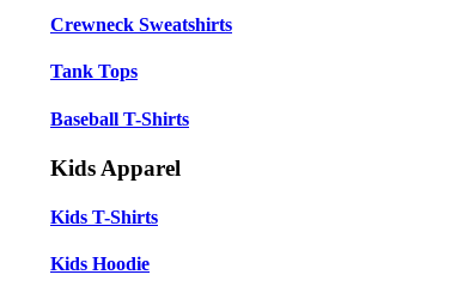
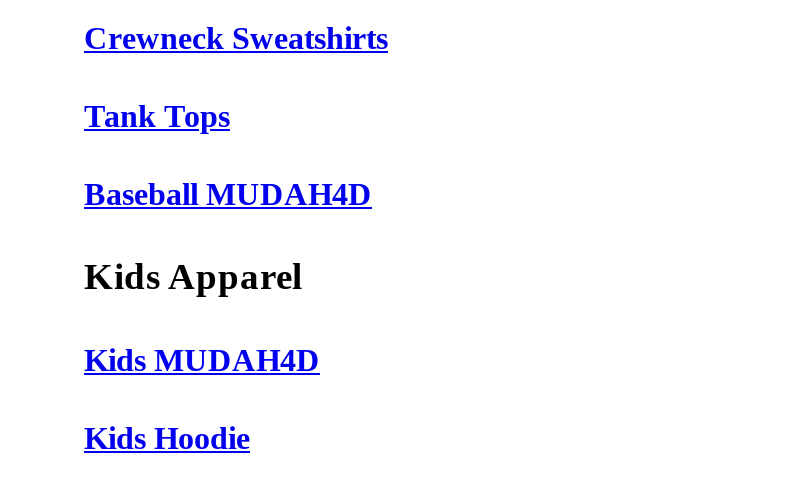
[50,108,189,129] Baseball T-Shirts -> [84,177,372,211] Baseball MUDAH4D
[50,207,158,227] Kids T-Shirts -> [84,342,320,376] Kids MUDAH4D

